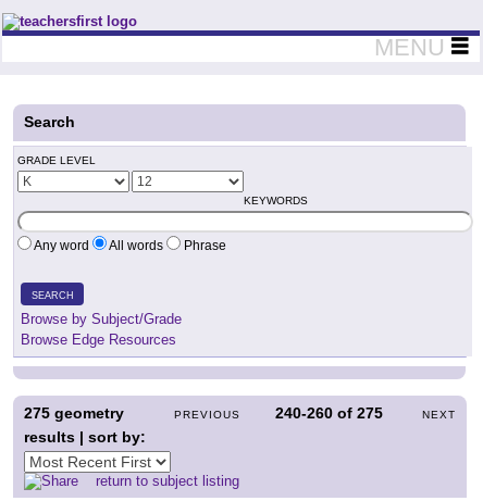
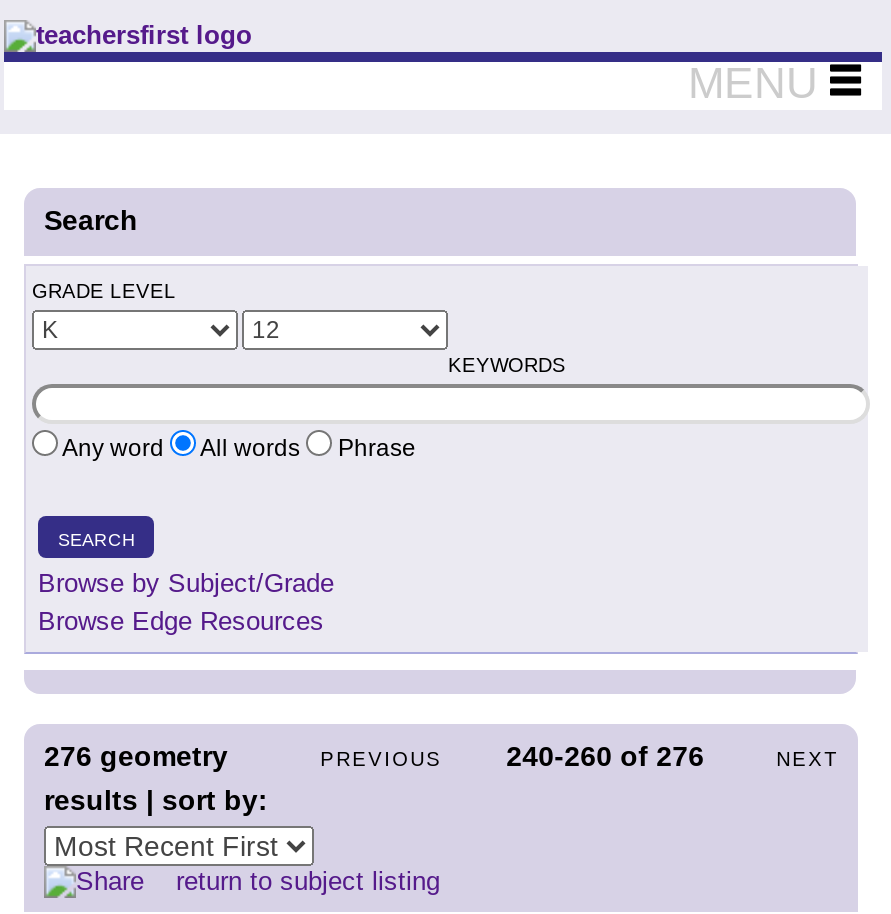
[24,404,124,422] 275 geometry -> [44,740,228,772] 276 geometry
[275,404,383,422] 240-260 of 275 -> [506,740,704,772] 240-260 of 276

